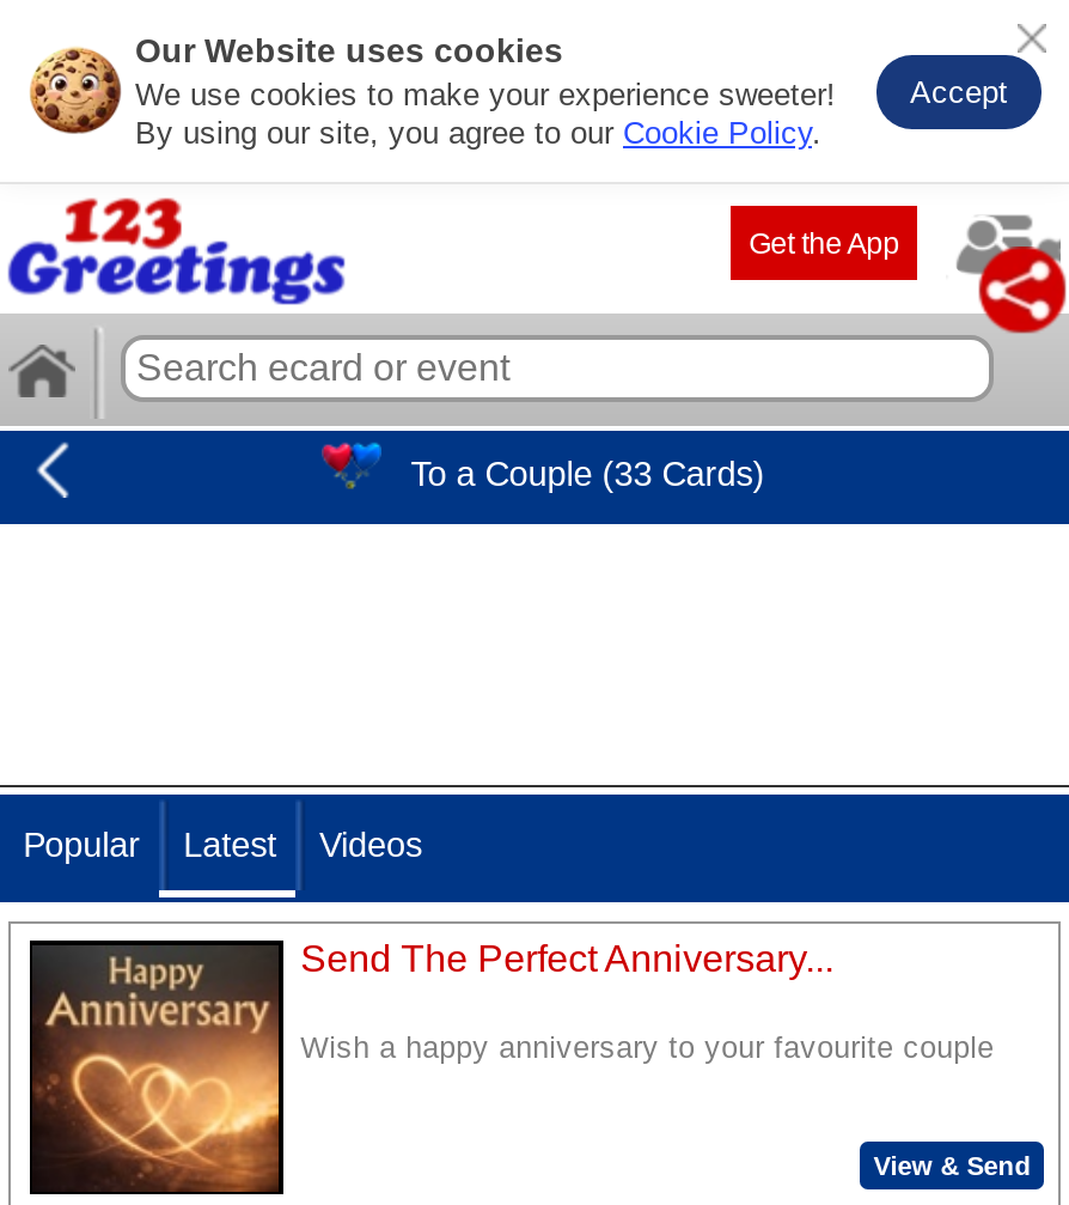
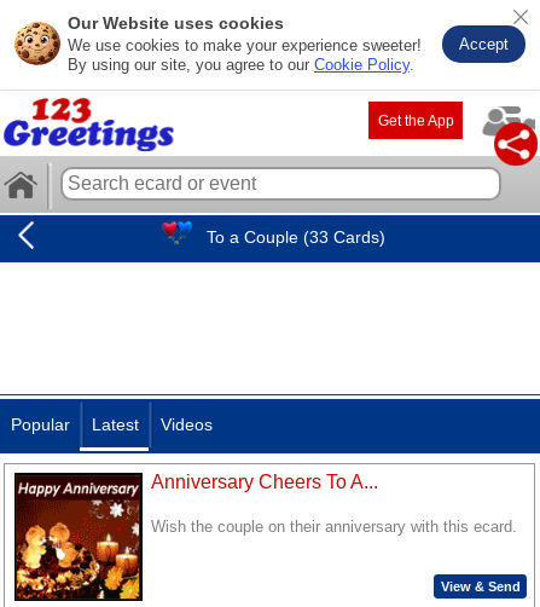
[32,938,834,1192] [image] | Send The Perfect Anniversary... -> [16,472,378,600] [image] | Anniversary Cheers To A...
[300,1032,994,1065] Wish a happy anniversary to your favourite couple -> [151,519,517,536] Wish the couple on their anniversary with this ecard.

